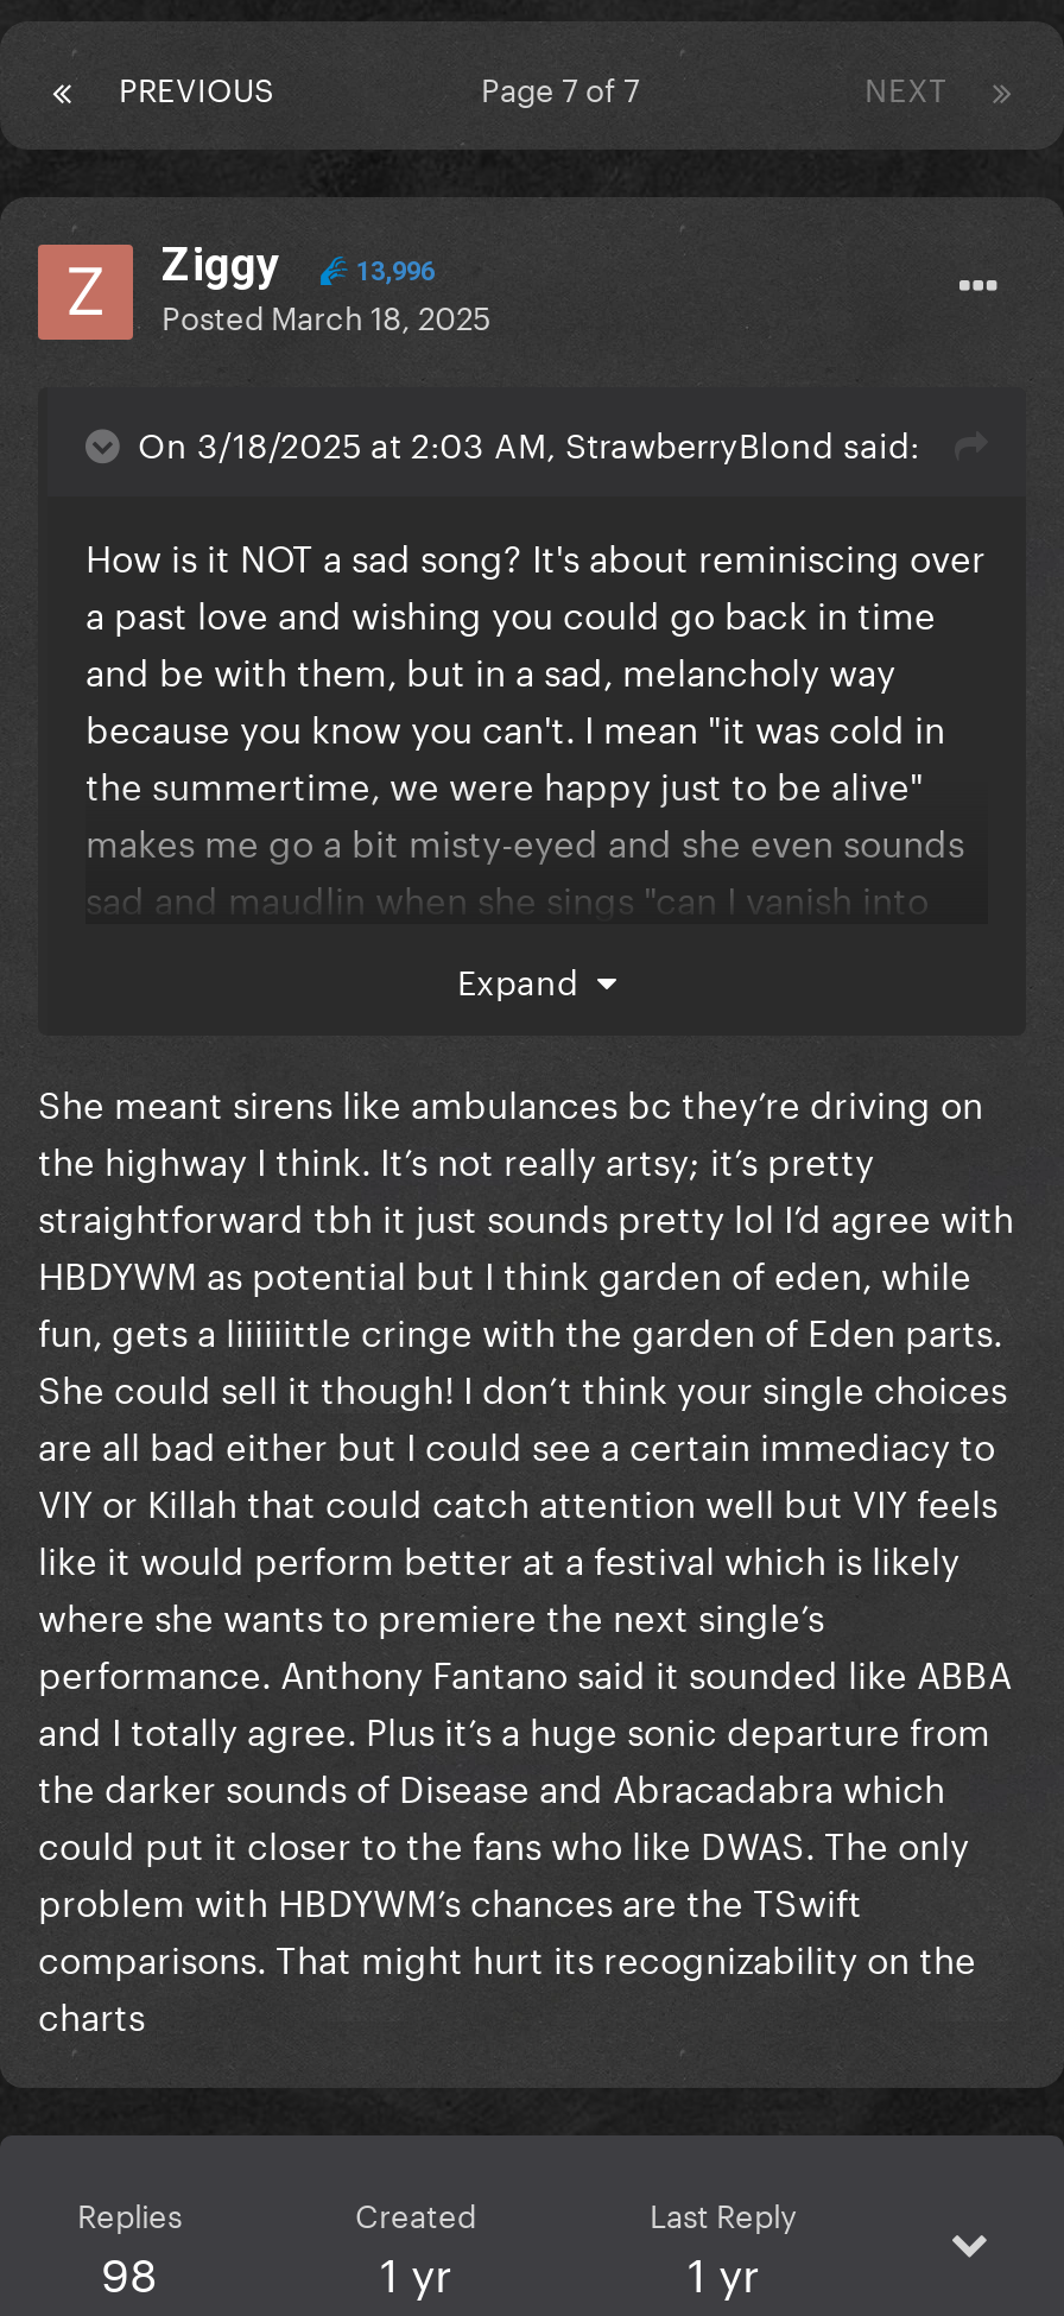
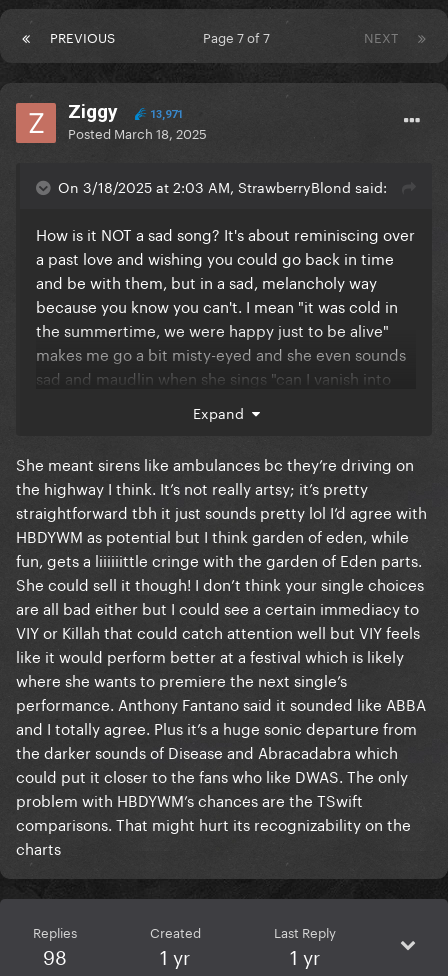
[349,257,435,288] 13,996 -> [147,108,183,121] 13,971

